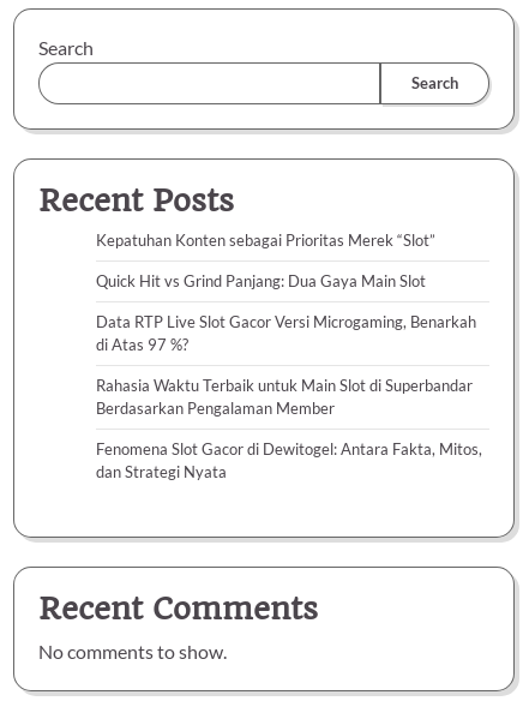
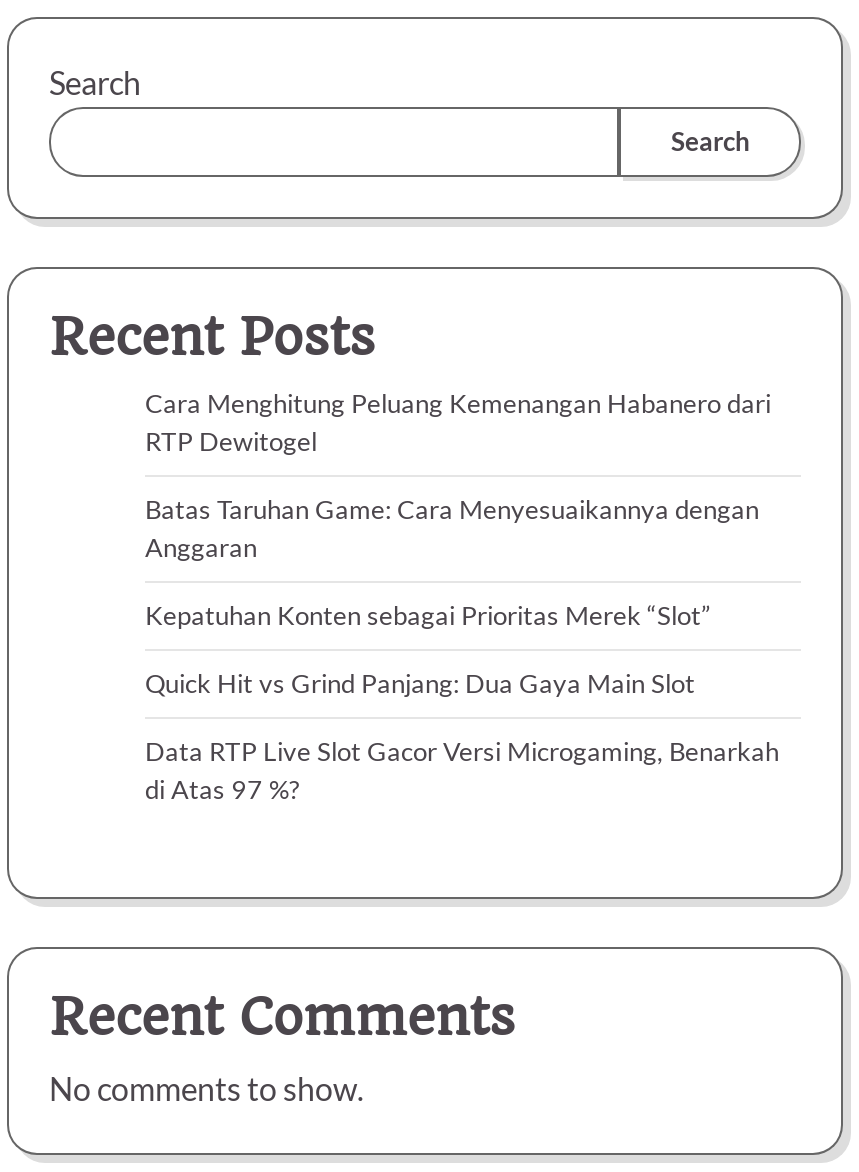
none -> [145,387,771,563] Cara Menghitung Peluang Kemenangan Habanero dari | RTP Dewitogel | Batas Taruhan Game: Cara Menyesuaikannya dengan | Anggaran
moved [96,230,476,354] -> [145,599,779,805]: Kepatuhan Konten sebagai Prioritas Merek “Slot” | Quick Hit vs Grind Panjang: Dua Gaya Main Slot | Data RTP Live Slot Gacor Versi Microgaming, Benarkah | di Atas 97 %?
[96,375,482,481] Rahasia Waktu Terbaik untuk Main Slot di Superbandar | Berdasarkan Pengalaman Member | Fenomena Slot Gacor di Dewitogel: Antara Fakta, Mitos, | dan Strategi Nyata -> none

